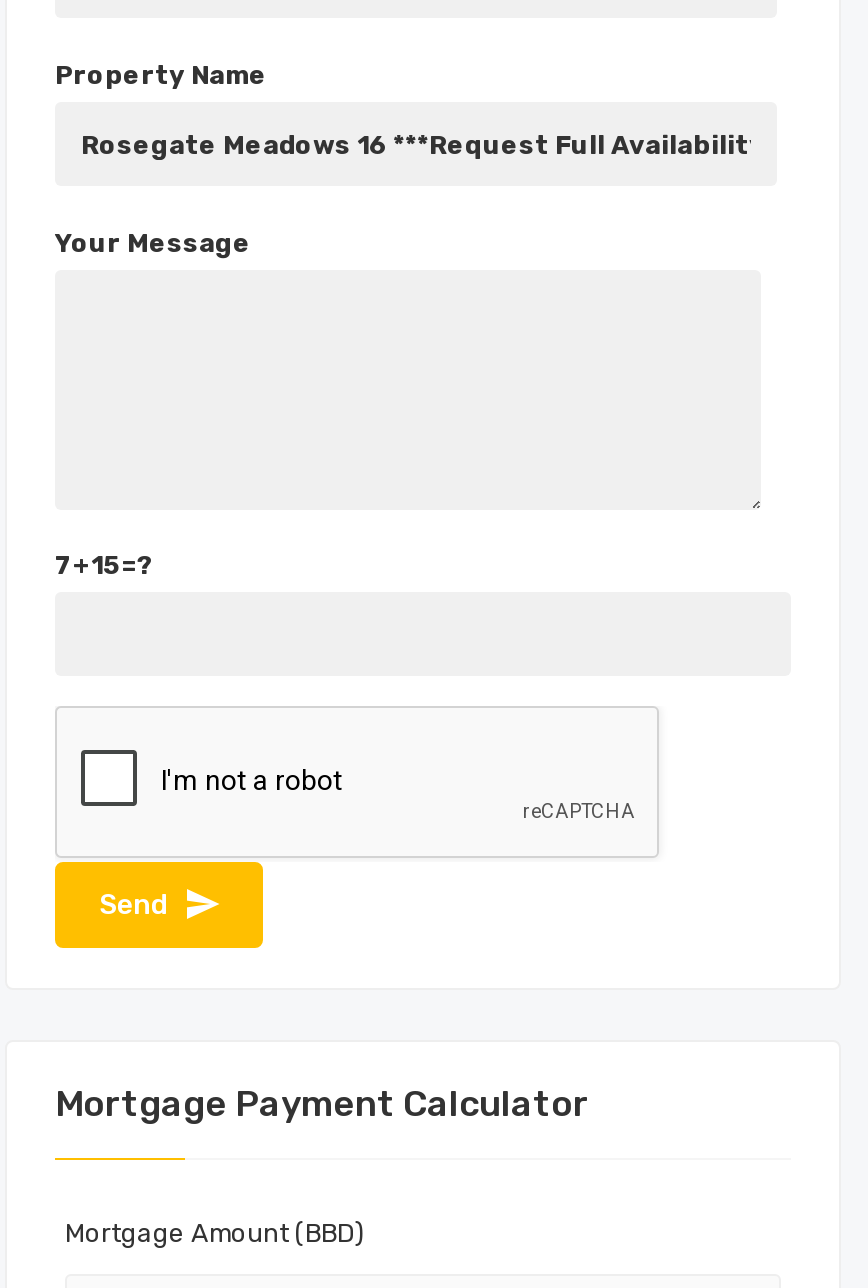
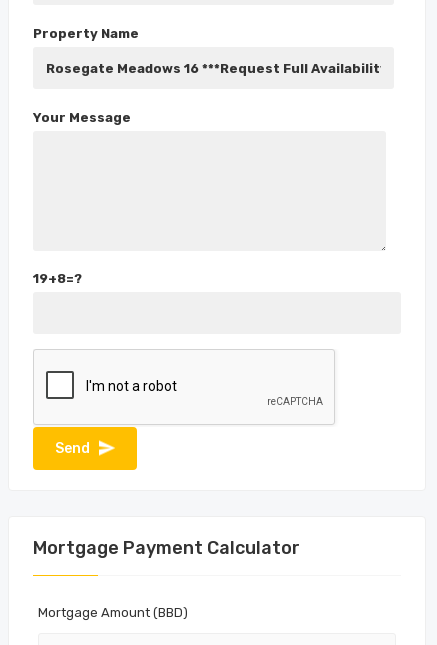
[55,550,153,580] 7+15=? -> [33,271,82,286] 19+8=?

